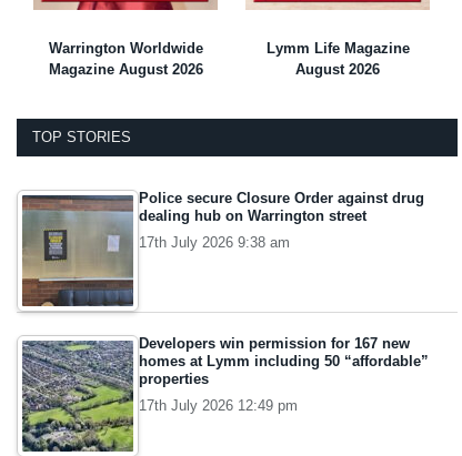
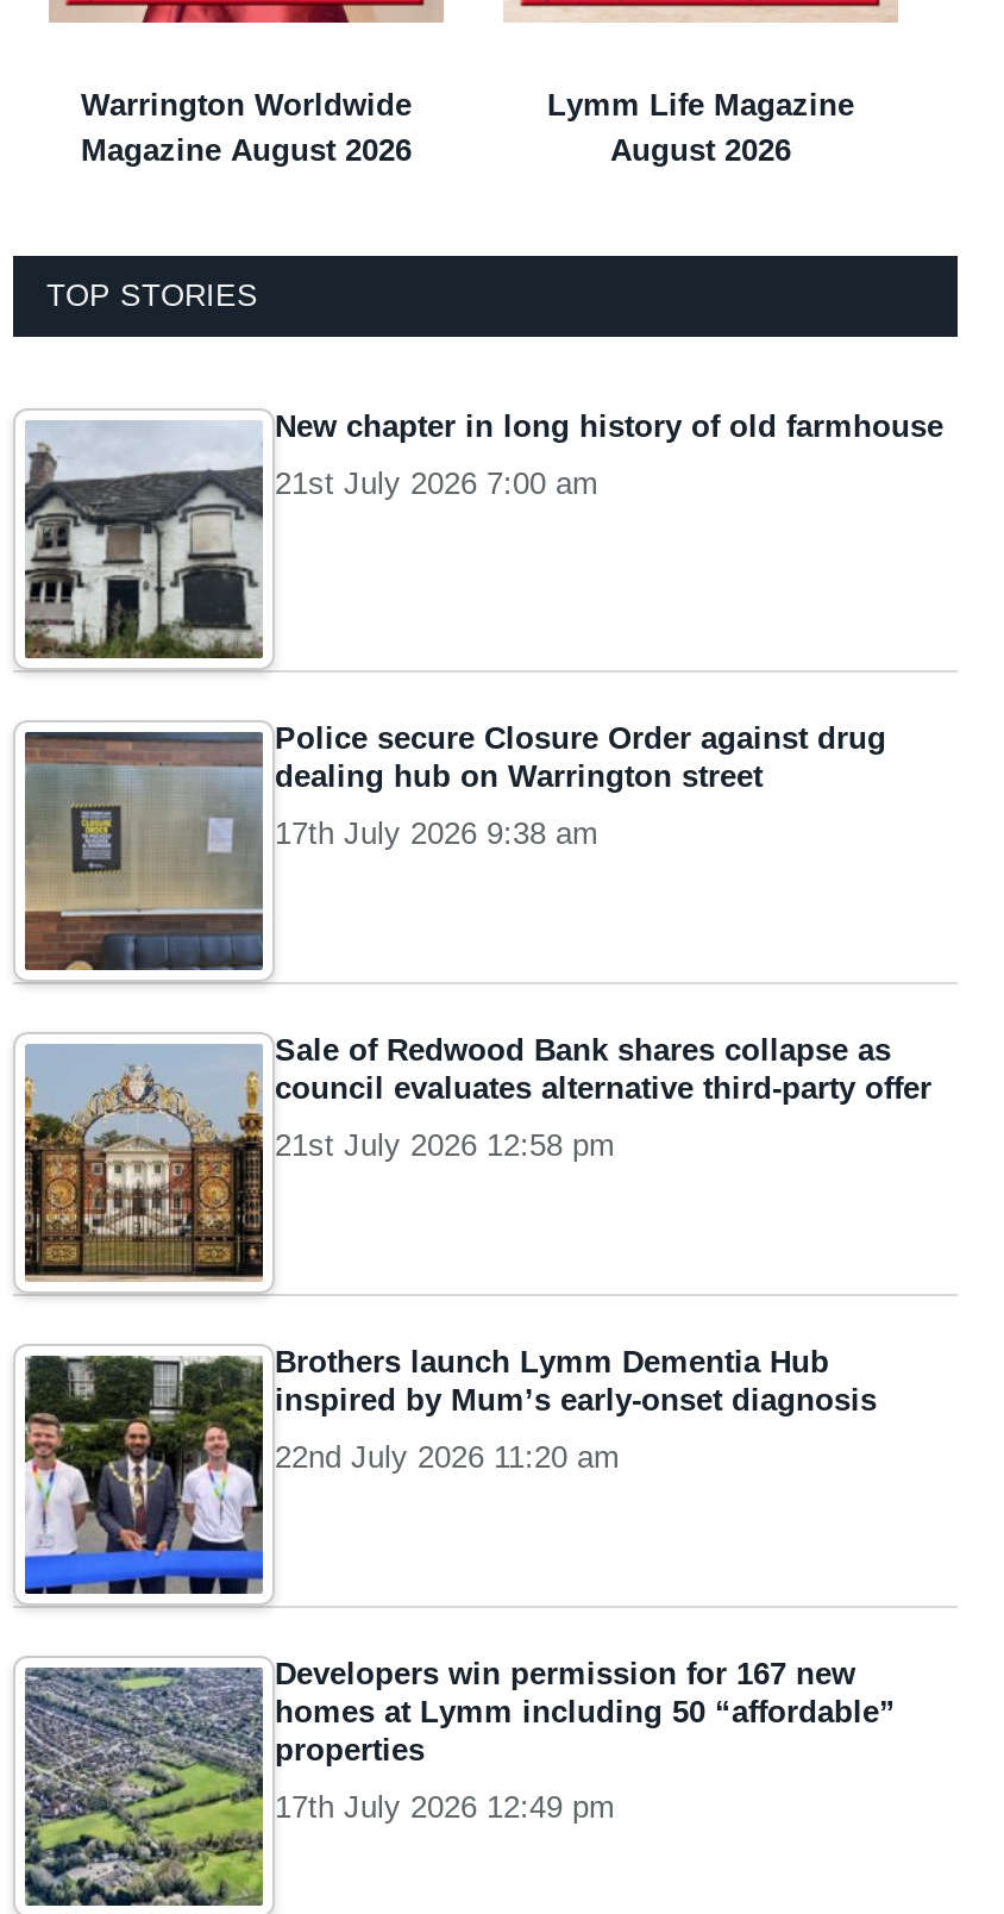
none -> [25,408,943,659] [image] | New chapter in long history of old farmhouse | 21st July 2026 7:00 am
none -> [23,1031,931,1297] [image] | Sale of Redwood Bank shares collapse as | council evaluates alternative third-party offer | 21st July 2026 12:58 pm
none -> [23,1343,877,1595] [image] | Brothers launch Lymm Dementia Hub | inspired by Mum’s early-onset diagnosis | 22nd July 2026 11:20 am

